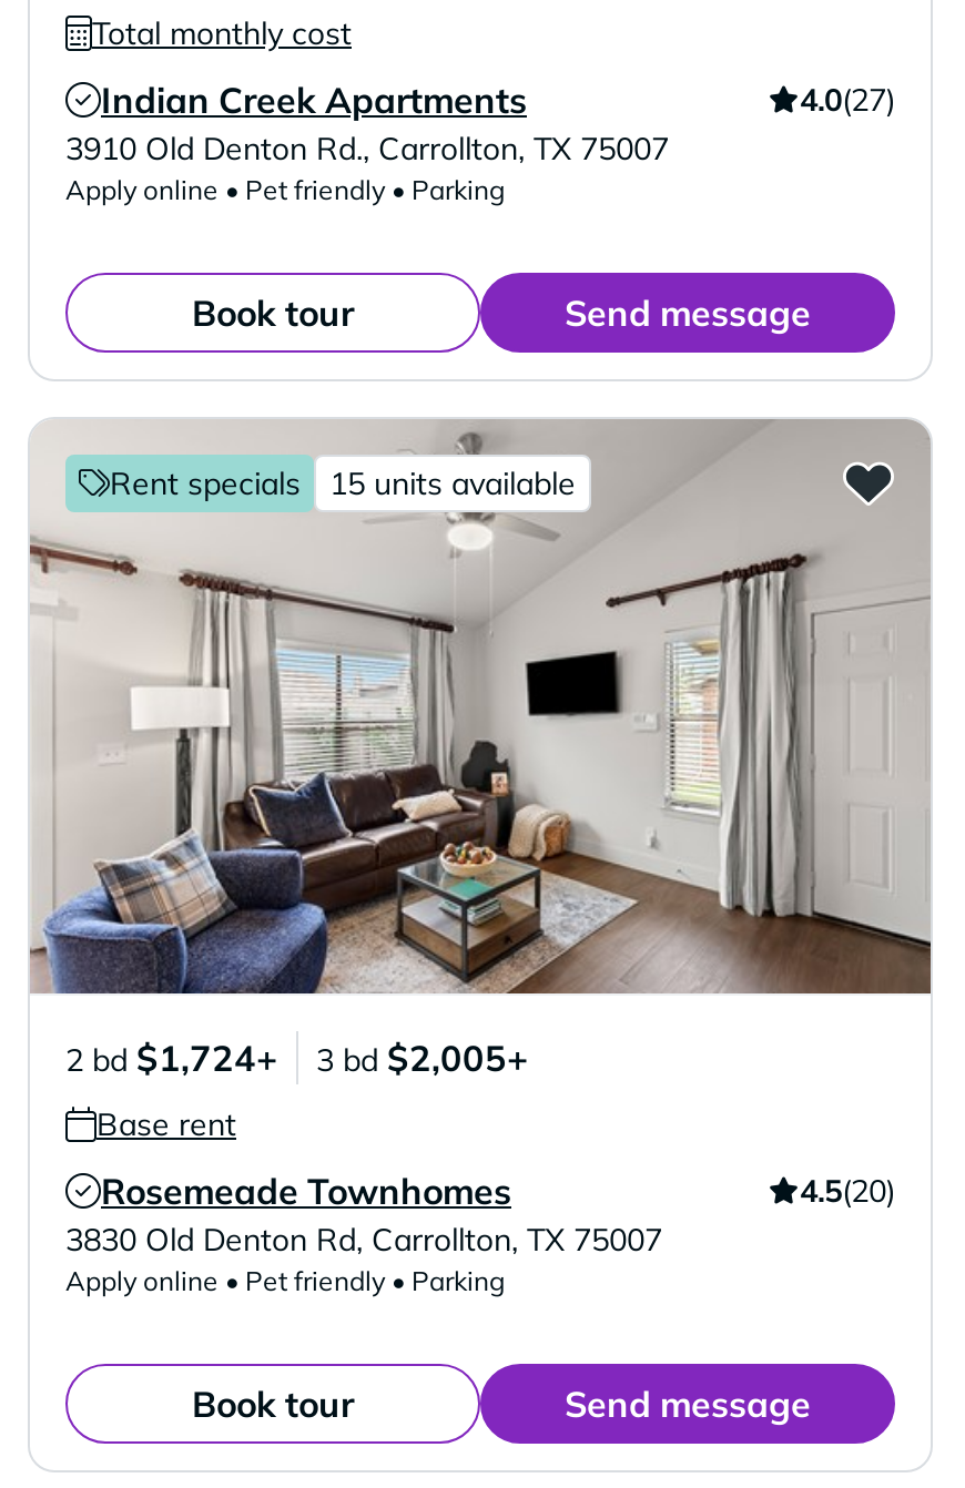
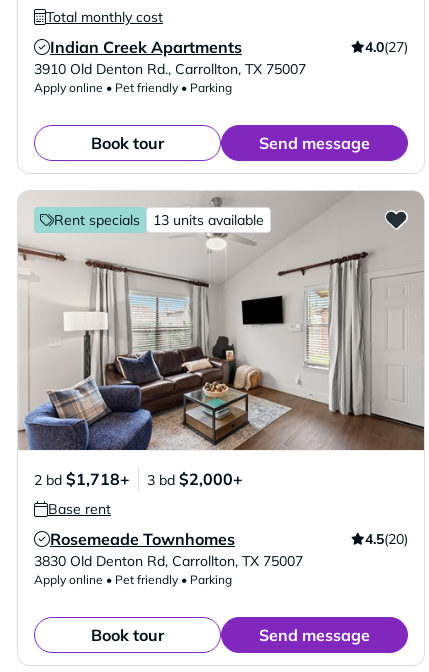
[329,463,576,503] 15 units available -> [153,211,264,229] 13 units available
[65,1036,278,1080] 2 bd $1,724+ -> [34,469,130,489] 2 bd $1,718+
[316,1036,529,1080] 3 bd $2,005+ -> [147,469,243,489] 3 bd $2,000+

